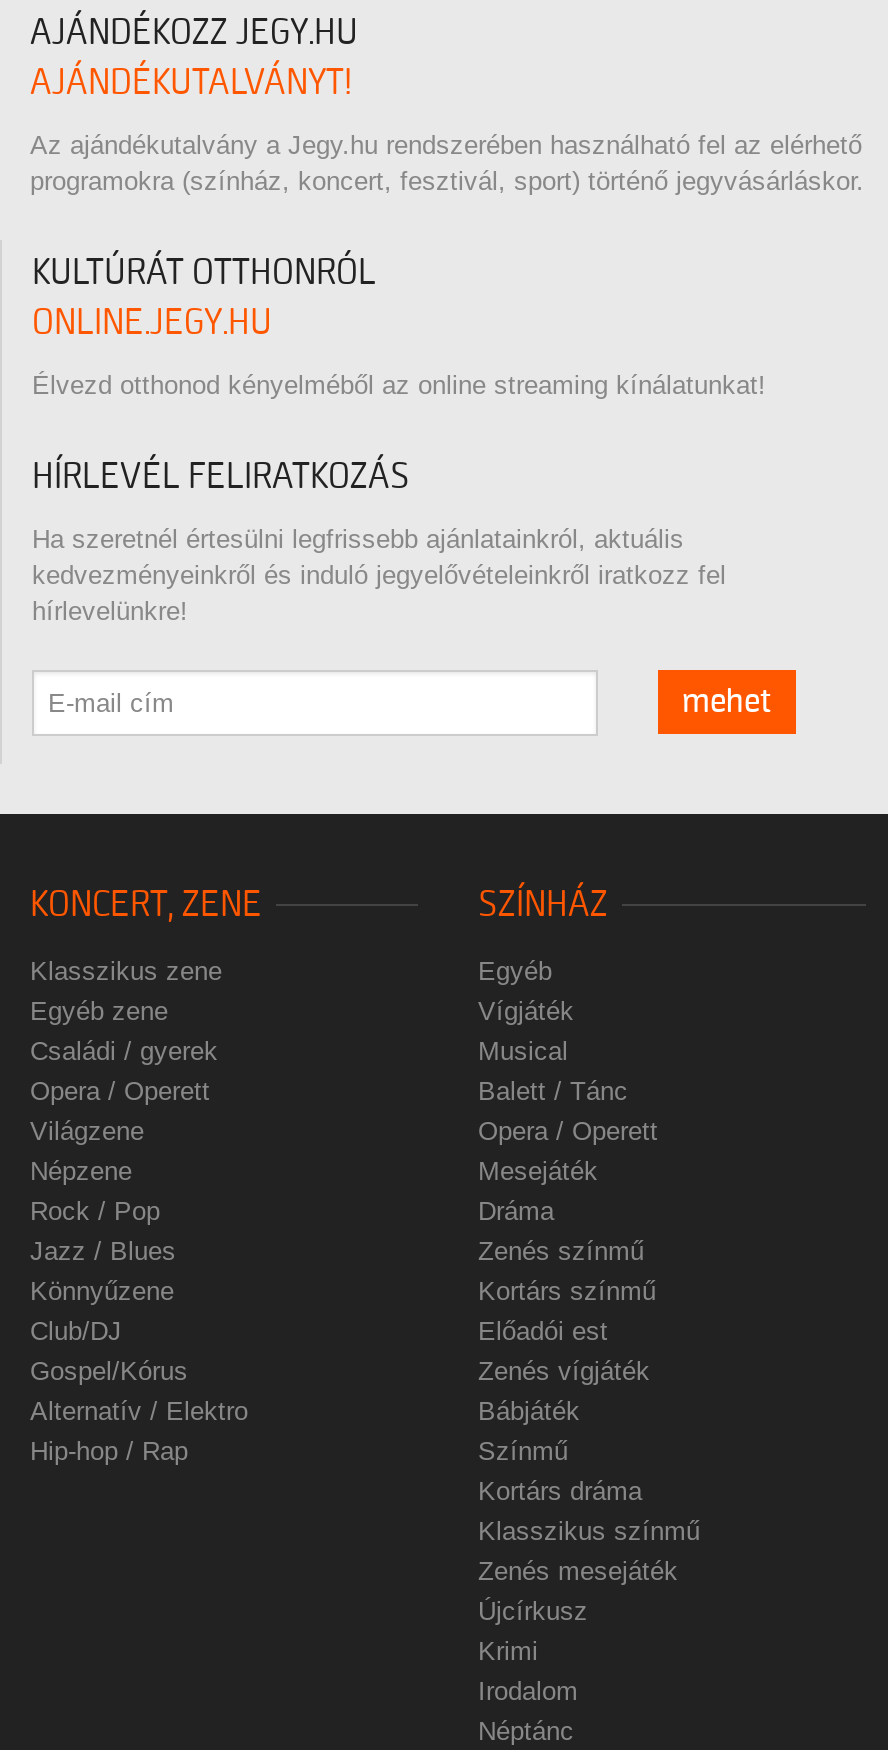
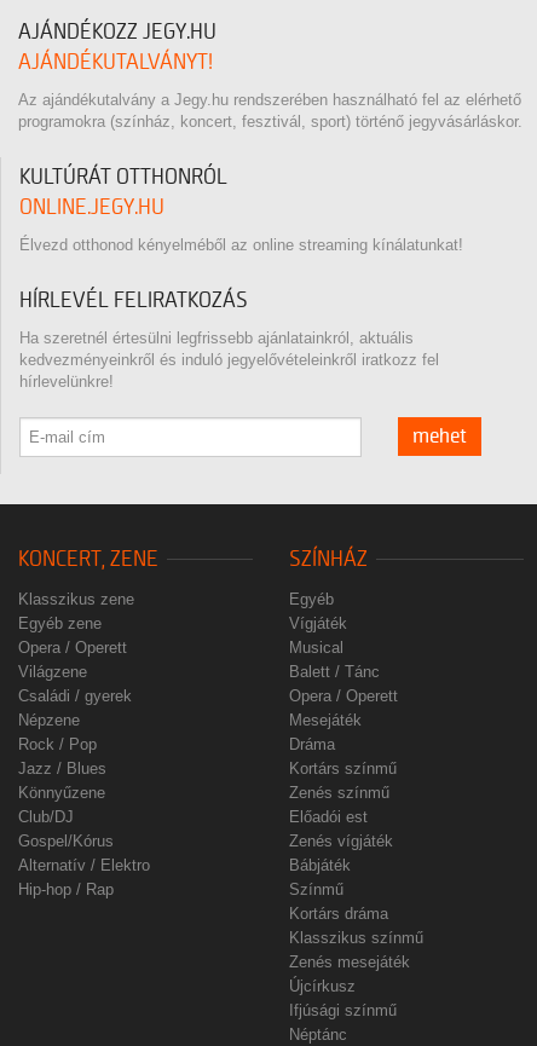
moved [30,1035,218,1065] -> [18,686,132,705]: Családi / gyerek
moved [478,1235,644,1265] -> [289,783,389,801]: Zenés színmű
[478,1635,578,1705] Krimi | Irodalom -> [289,1001,397,1019] Ifjúsági színmű

